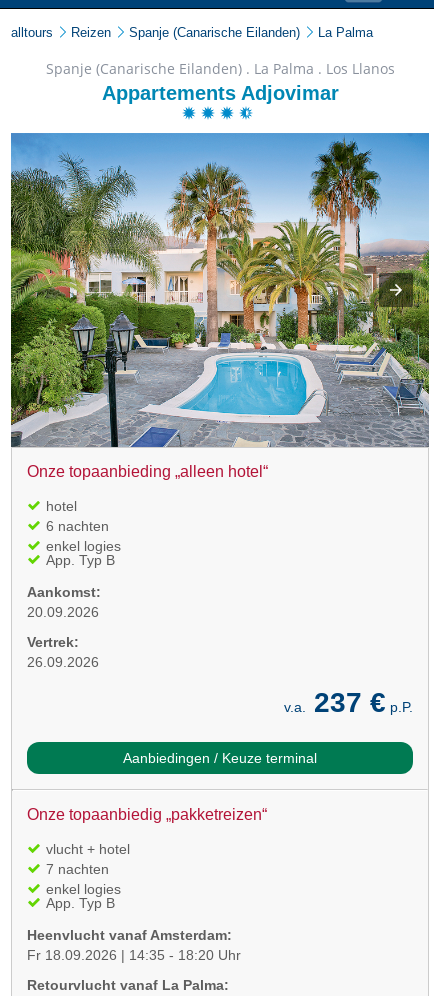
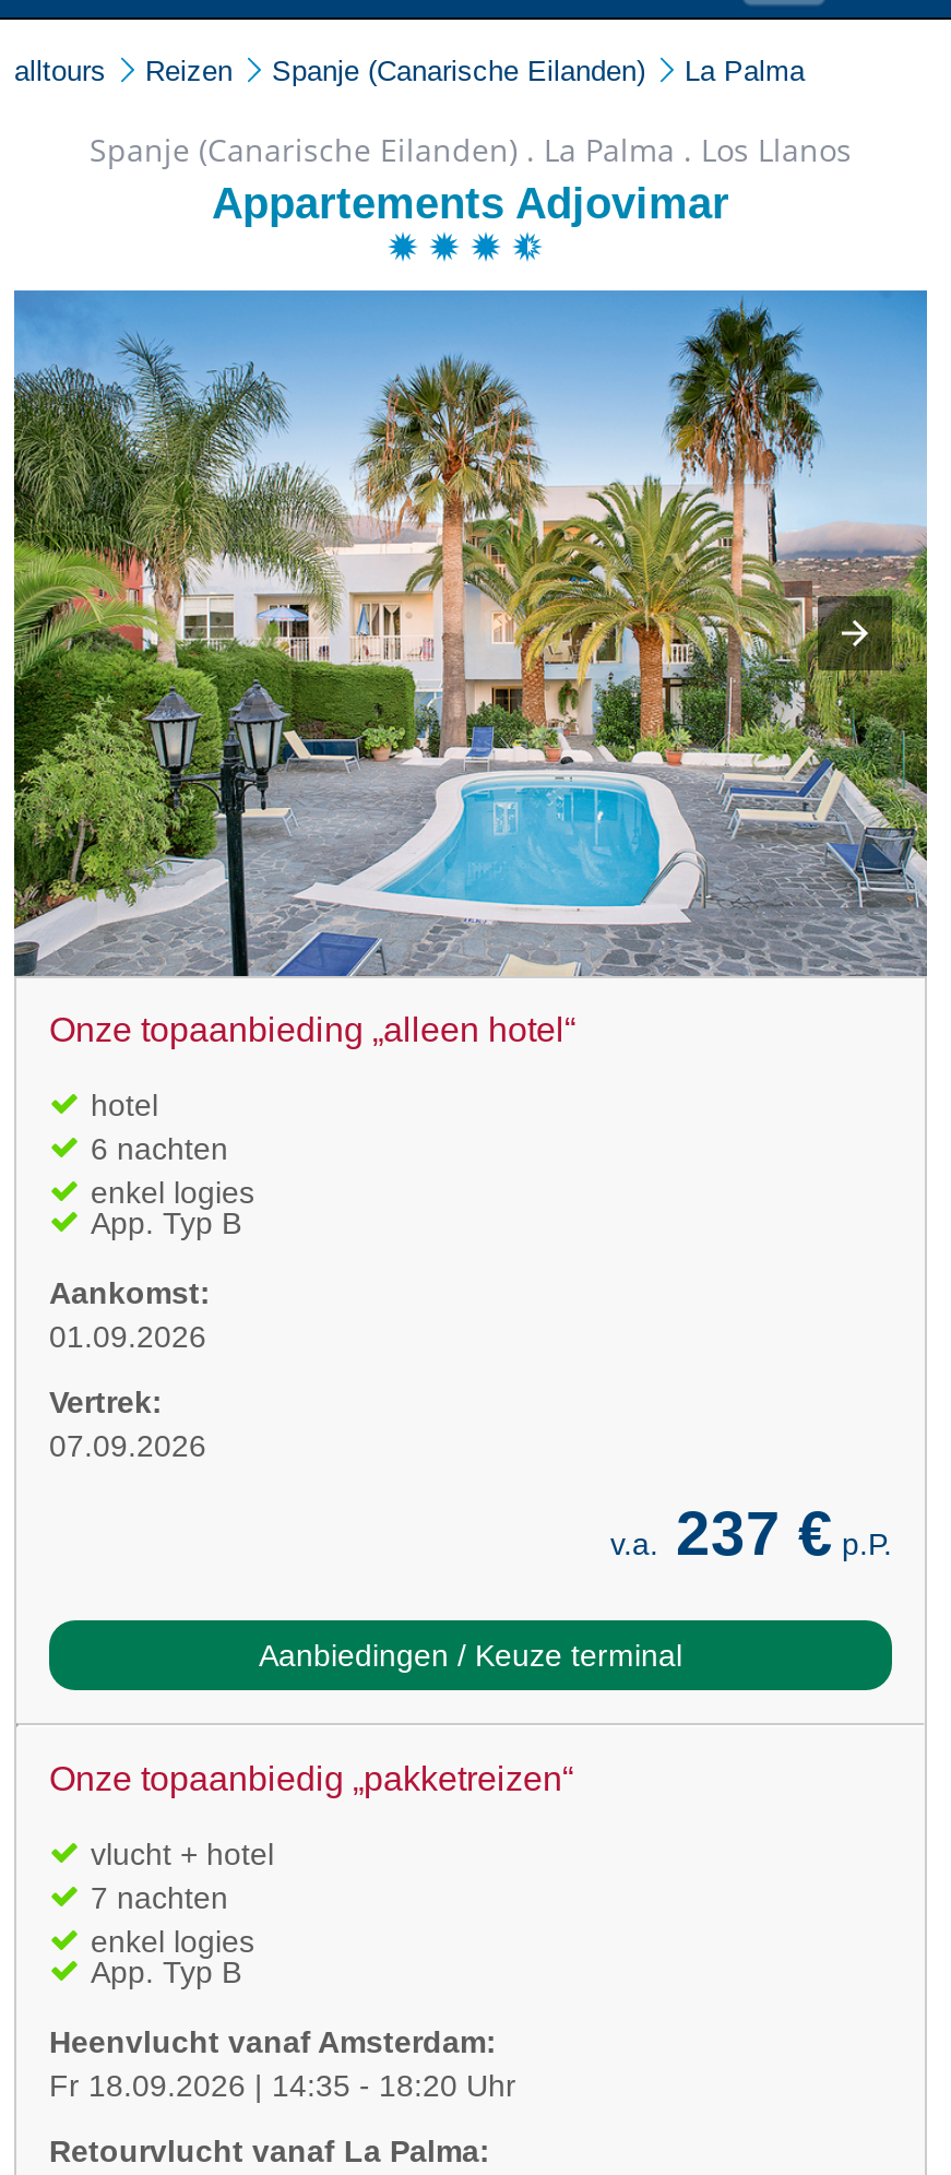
[27,603,99,619] 20.09.2026 -> [49,1318,206,1353] 01.09.2026
[27,653,99,669] 26.09.2026 -> [49,1427,206,1462] 07.09.2026

